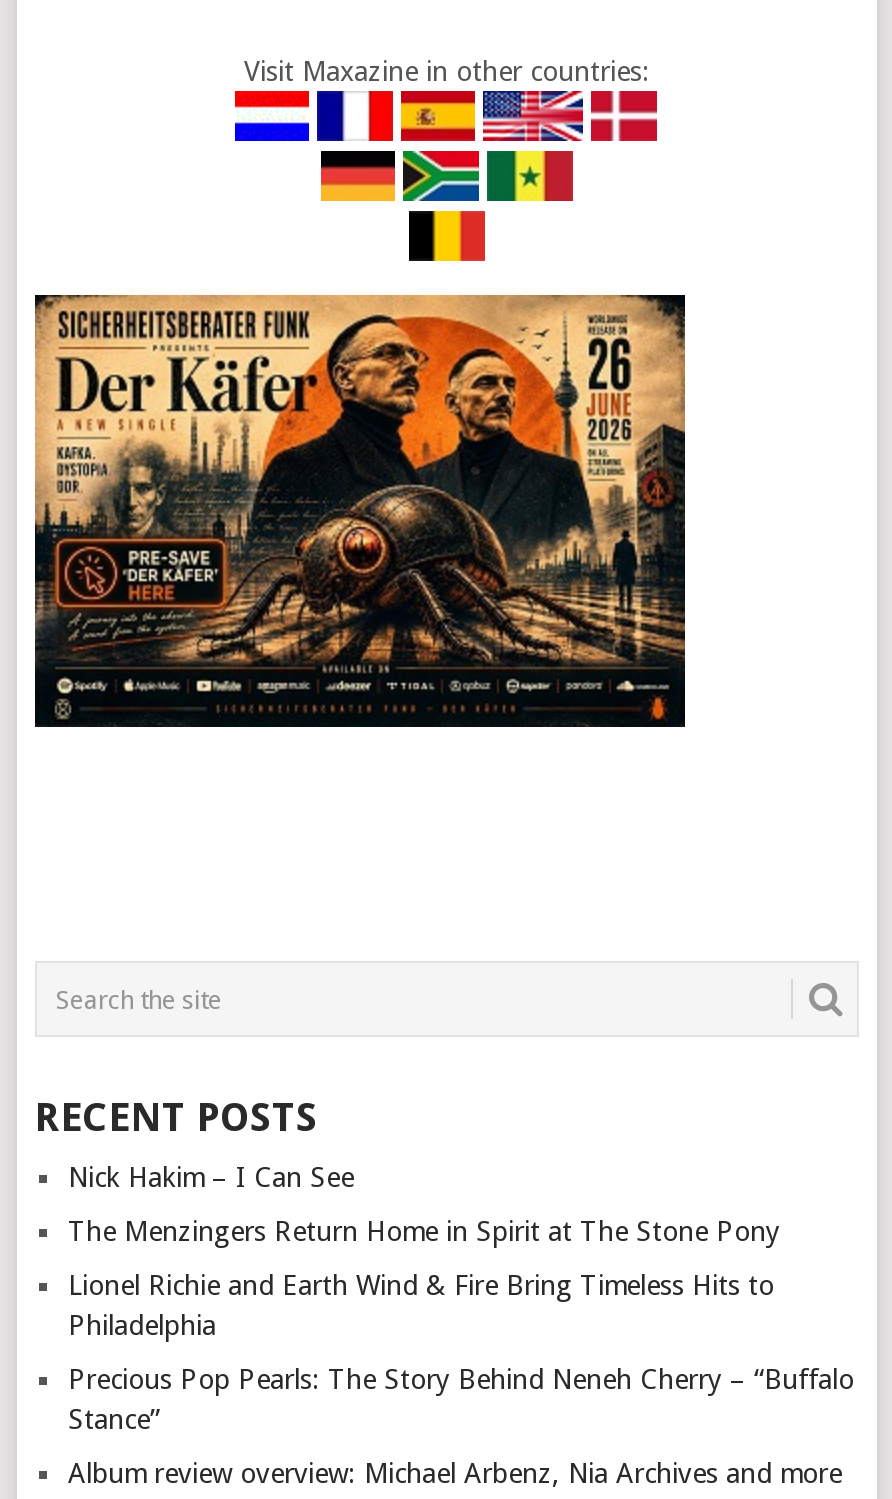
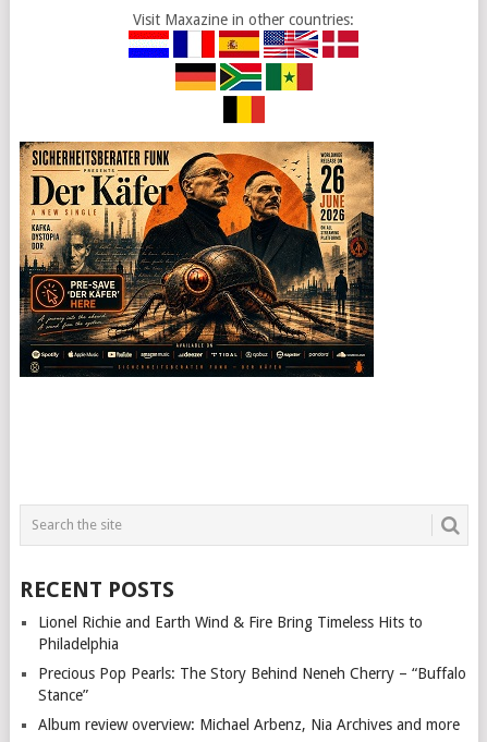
[68,1161,780,1247] Nick Hakim – I Can See | The Menzingers Return Home in Spirit at The Stone Pony -> none

